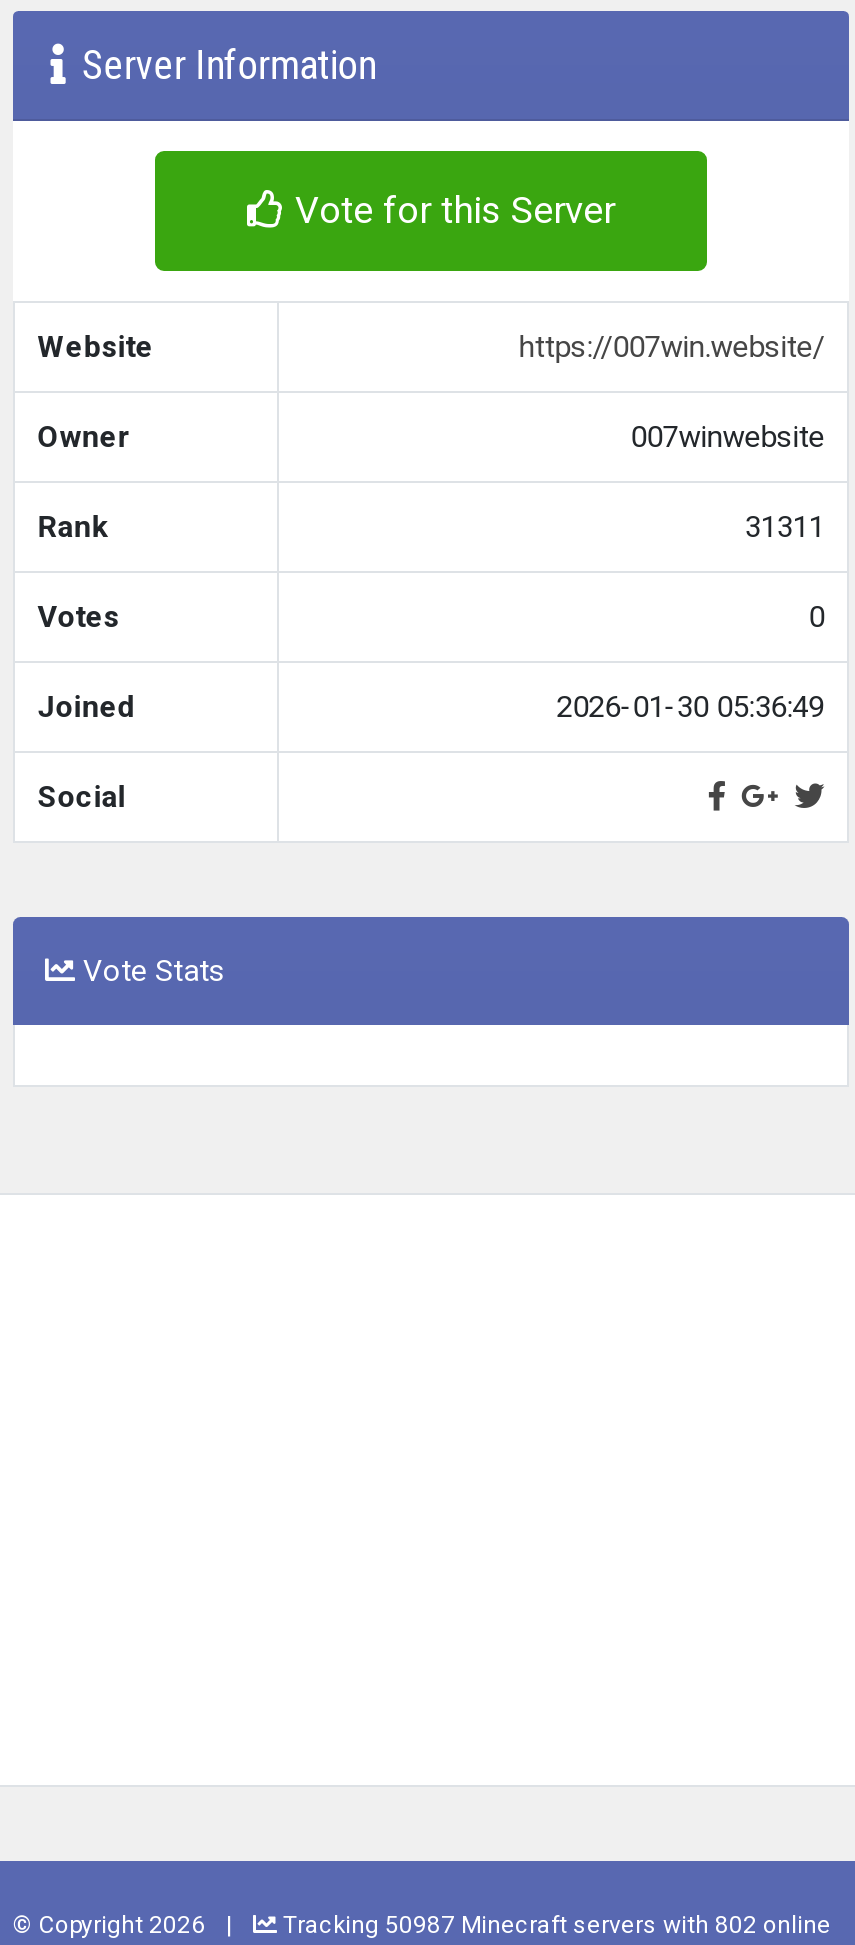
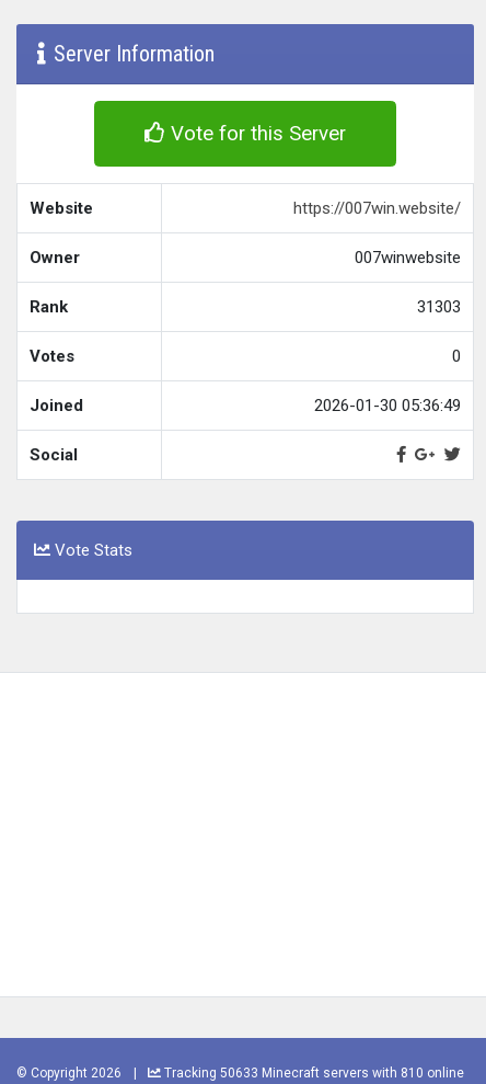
[745,509,825,545] 31311 -> [417,297,461,317] 31303
[277,1911,831,1939] Tracking 50987 Minecraft servers with 802 online -> [161,1065,464,1081] Tracking 50633 Minecraft servers with 810 online

